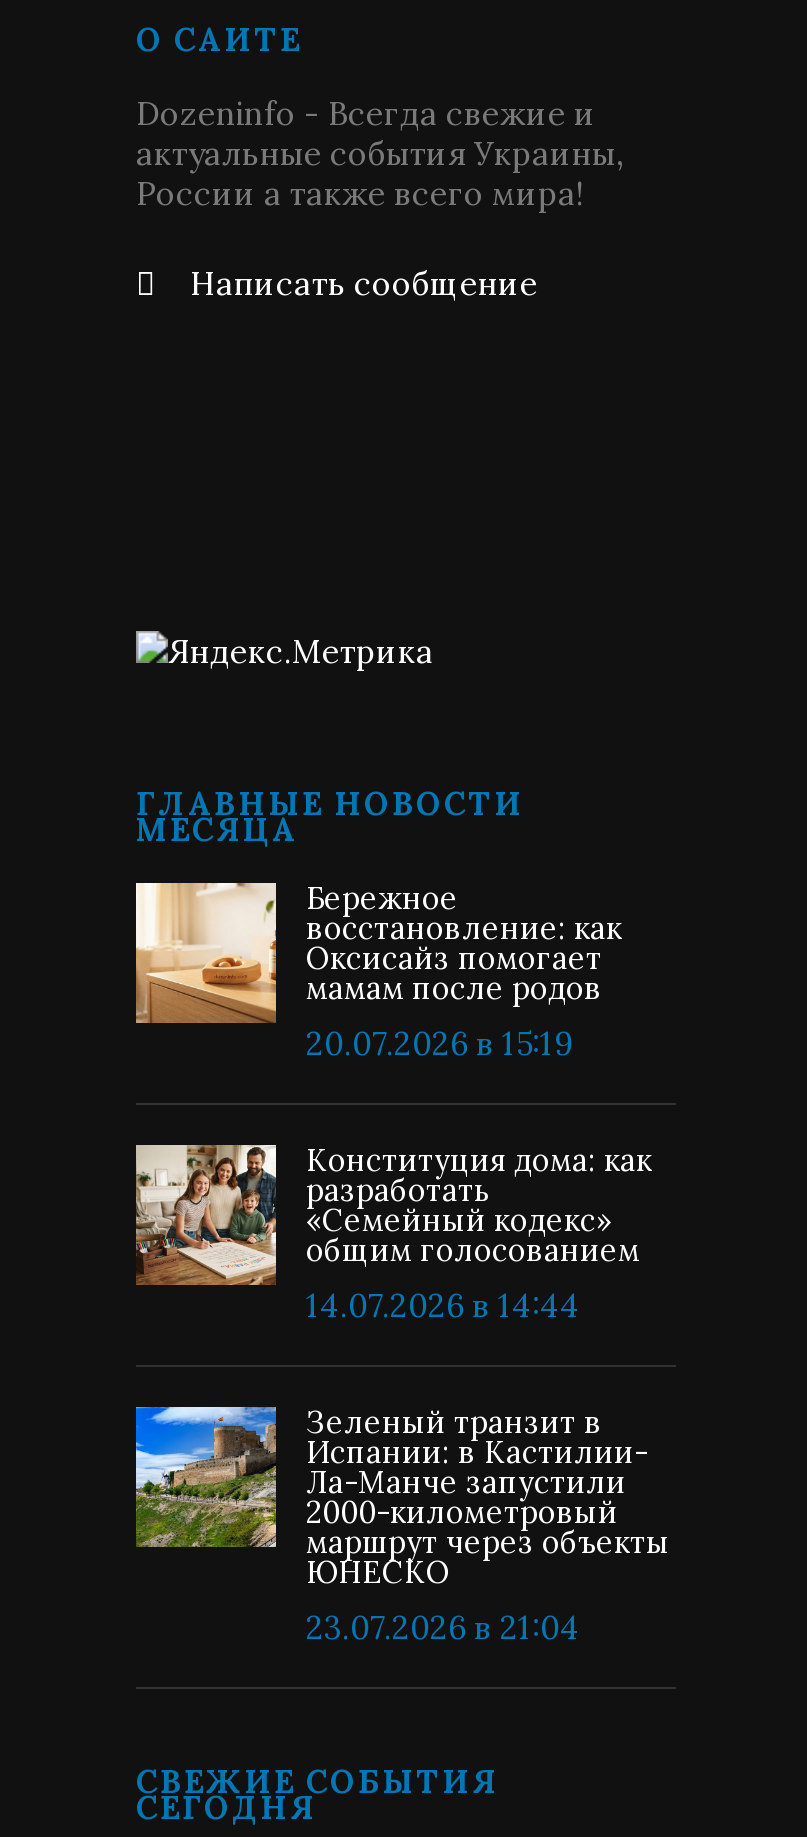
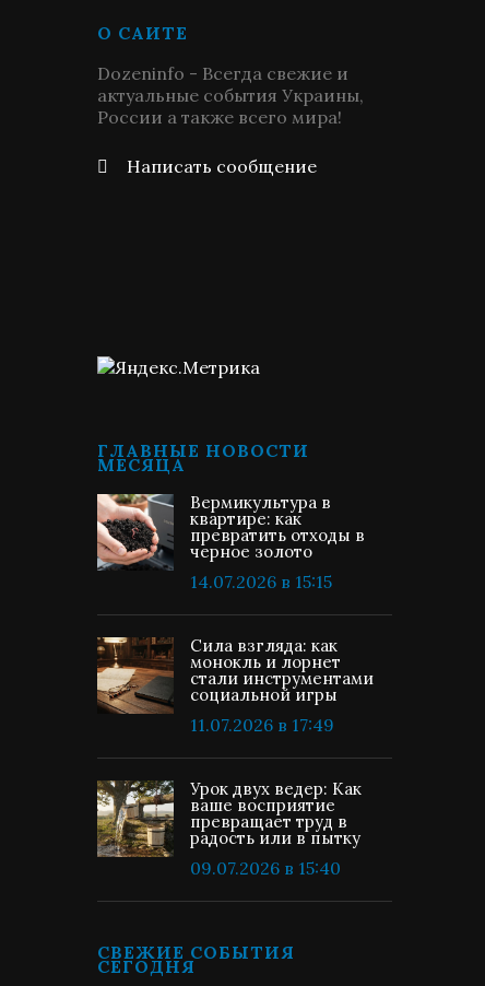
[134,879,622,1063] [image] | Бережное | восстановление: как | Оксисайз помогает | мамам после родов | 20.07.2026 в 15:19 -> [96,492,365,592] [image] | Вермикультура в | квартире: как | превратить отходы в | черное золото | 14.07.2026 в 15:15
[134,1141,652,1325] [image] | Конституция дома: как | разработать | «Семейный кодекс» | общим голосованием | 14.07.2026 в 14:44 -> [96,635,374,736] [image] | Сила взгляда: как | монокль и лорнет | стали инструментами | социальной игры | 11.07.2026 в 17:49
[134,1403,670,1647] [image] | Зеленый транзит в | Испании: в Кастилии- | Ла-Манче запустили | 2000-километровый | маршрут через объекты | ЮНЕСКО | 23.07.2026 в 21:04 -> [96,778,362,879] [image] | Урок двух ведер: Как | ваше восприятие | превращает труд в | радость или в пытку | 09.07.2026 в 15:40

